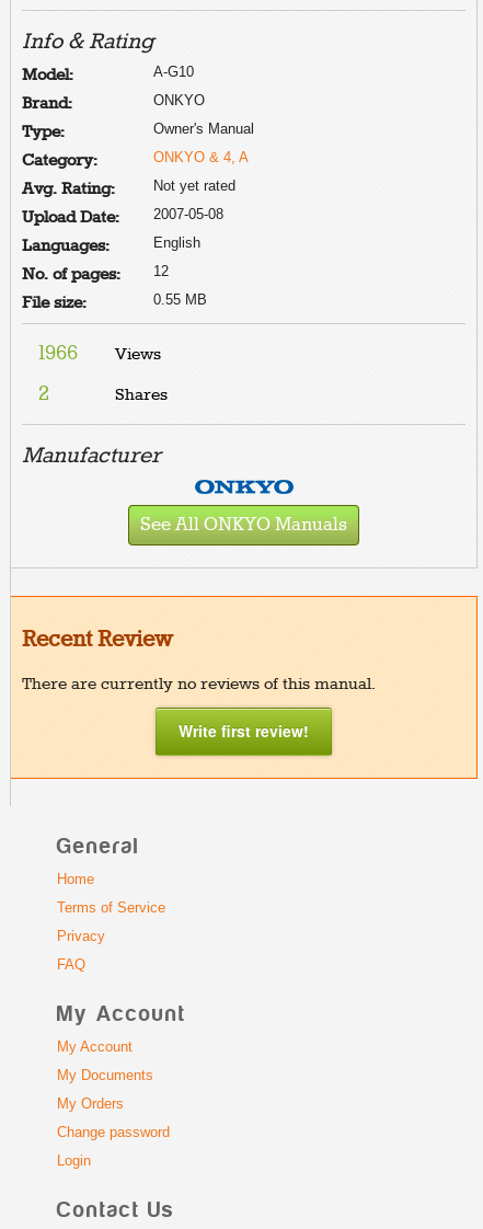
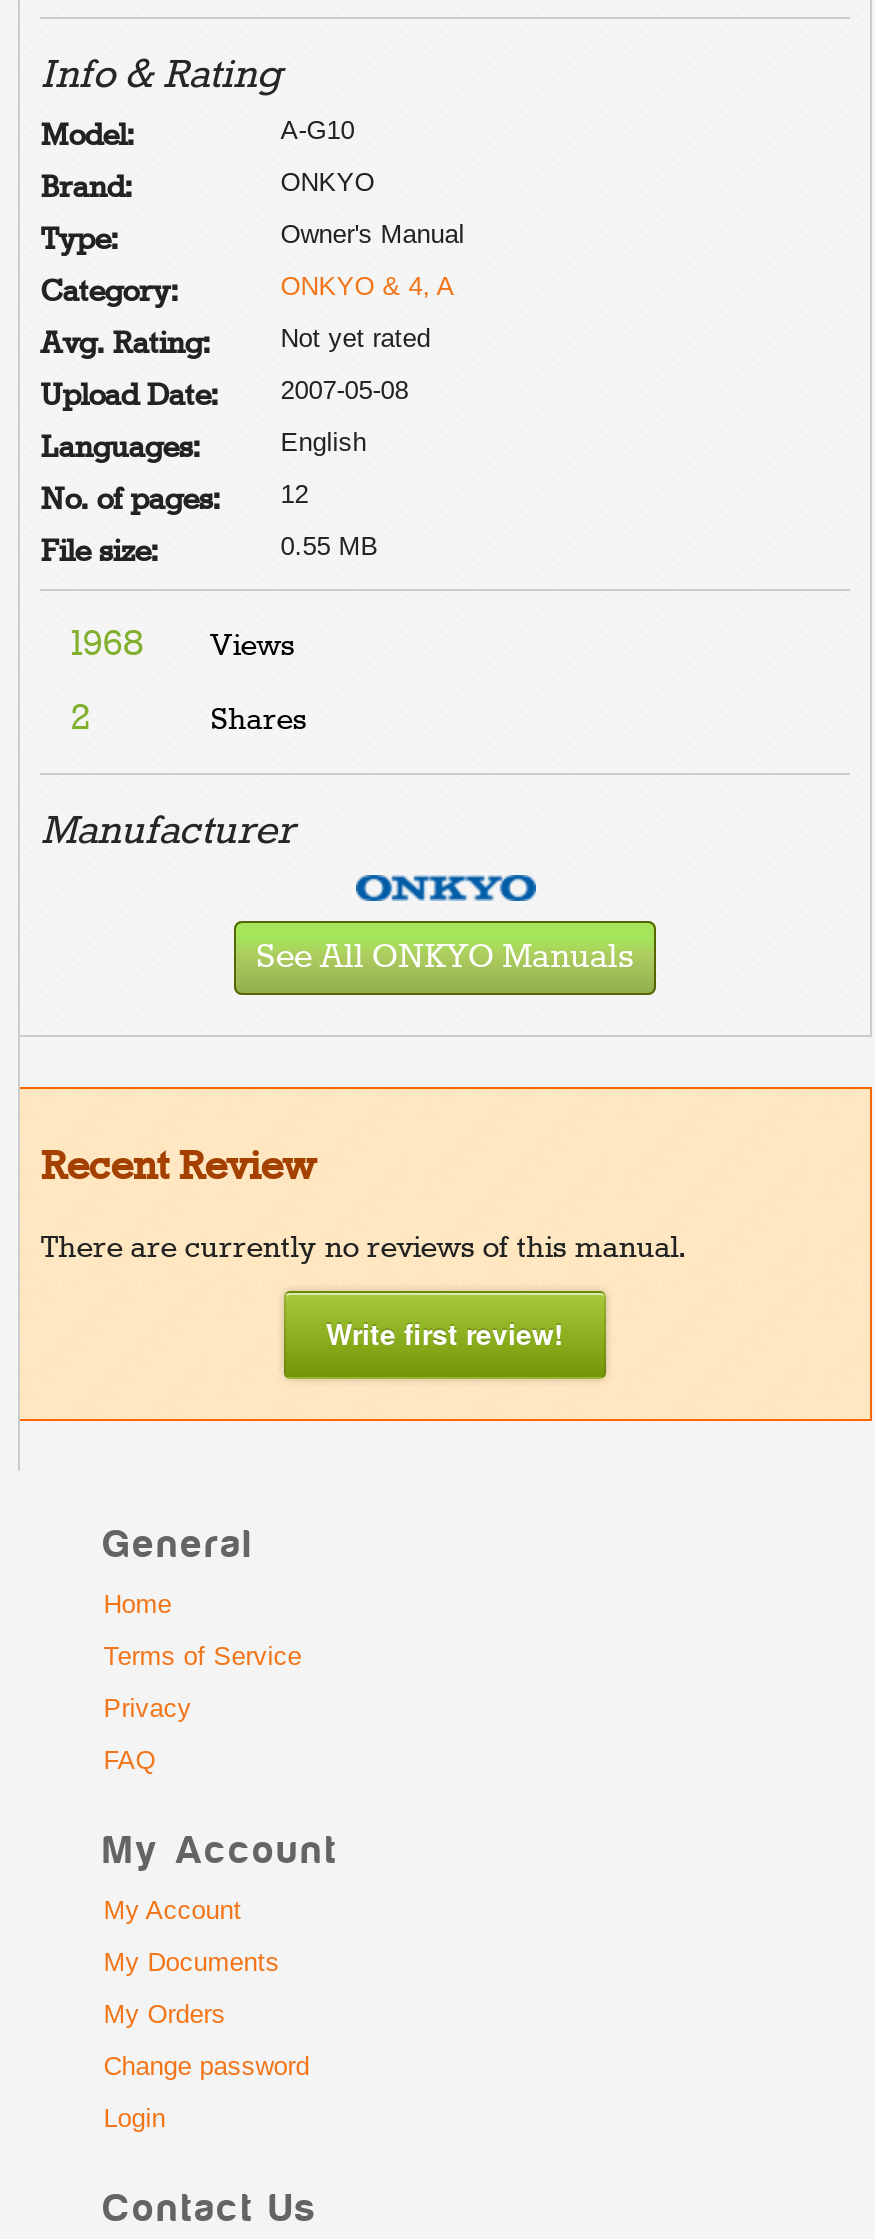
[39,341,161,365] 1966 Views -> [70,622,294,666] 1968 Views

